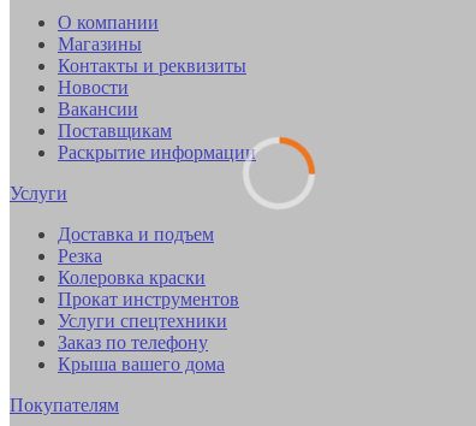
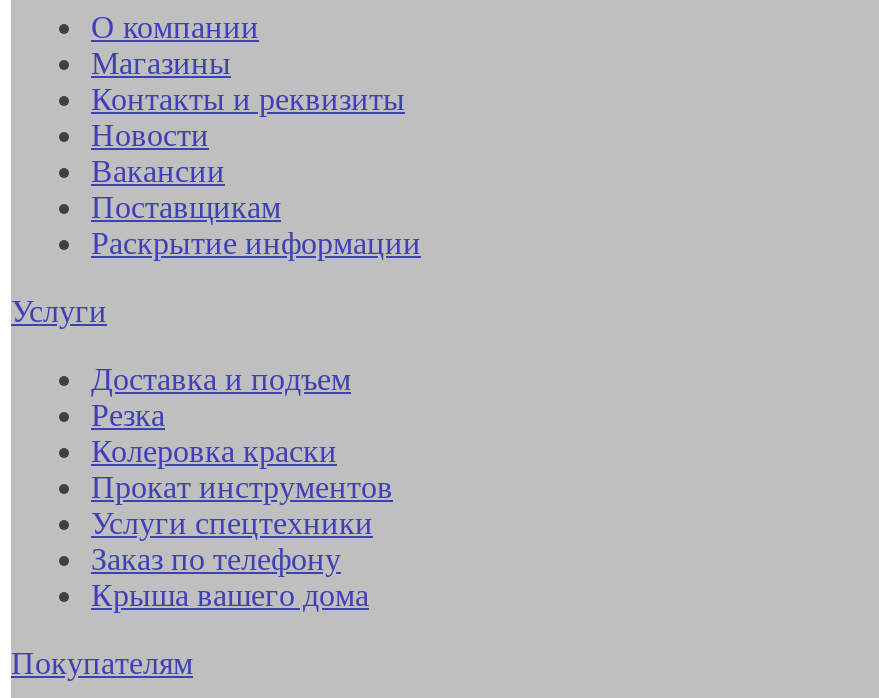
[243,136,316,209] [image] -> none

